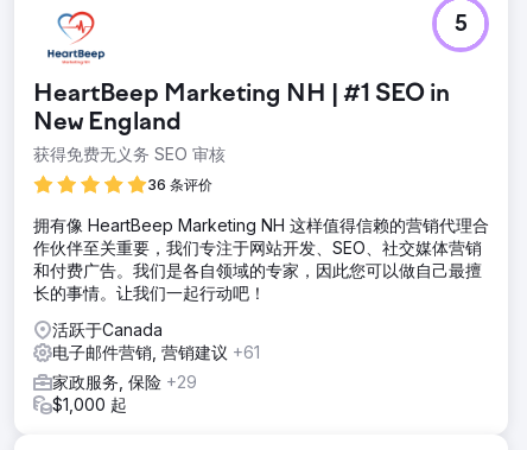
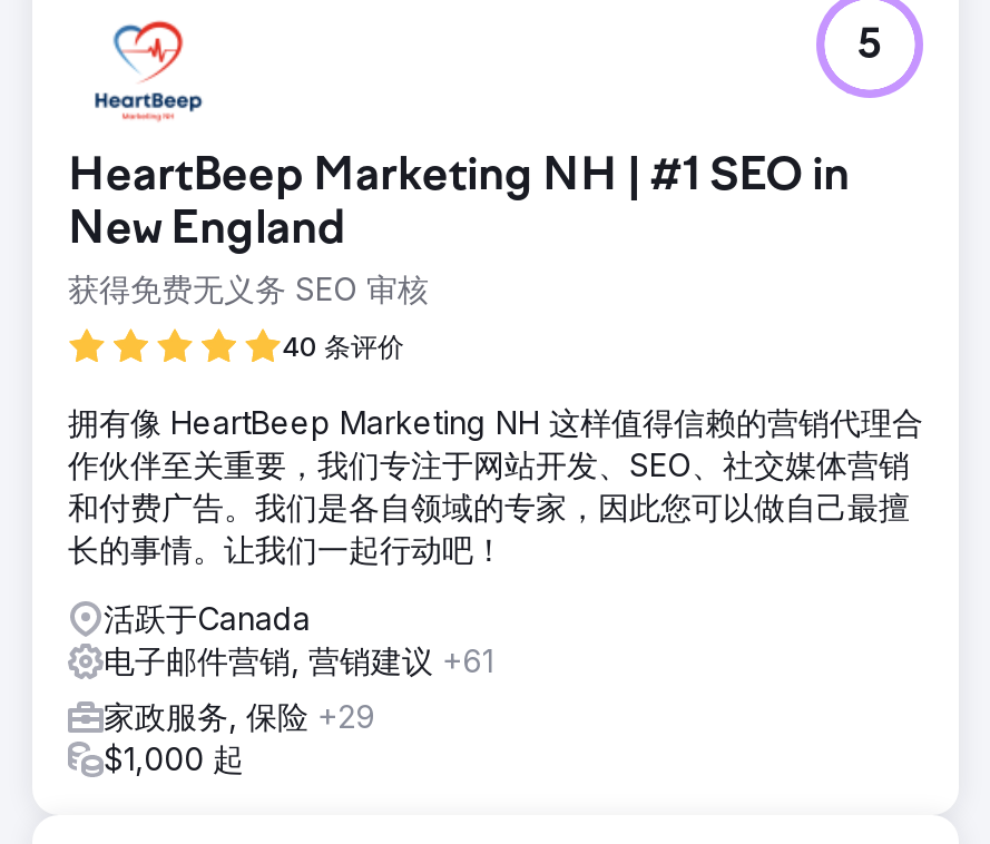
[147,175,212,193] 36 条评价 -> [282,329,404,362] 40 条评价

